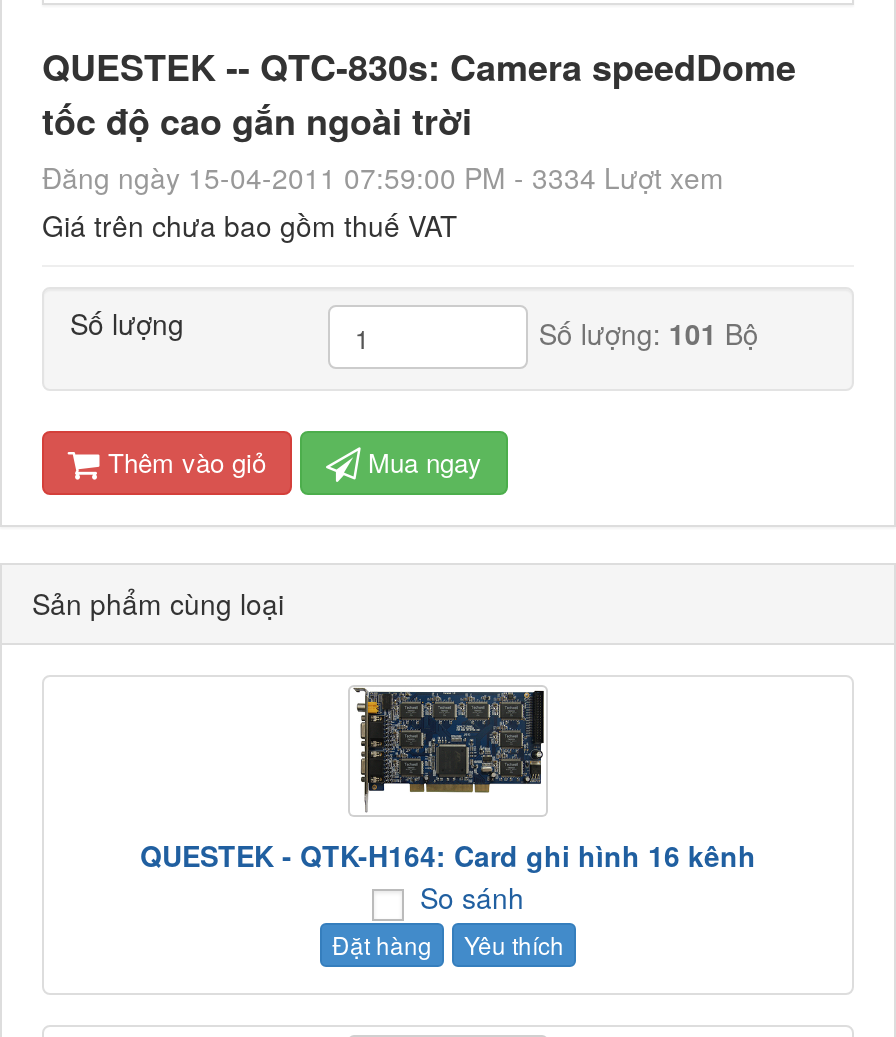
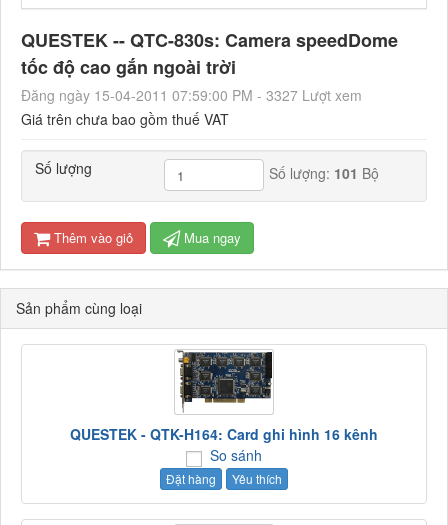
[42,157,724,197] Đăng ngày 15-04-2011 07:59:00 PM - 3334 Lượt xem -> [21,85,362,105] Đăng ngày 15-04-2011 07:59:00 PM - 3327 Lượt xem

